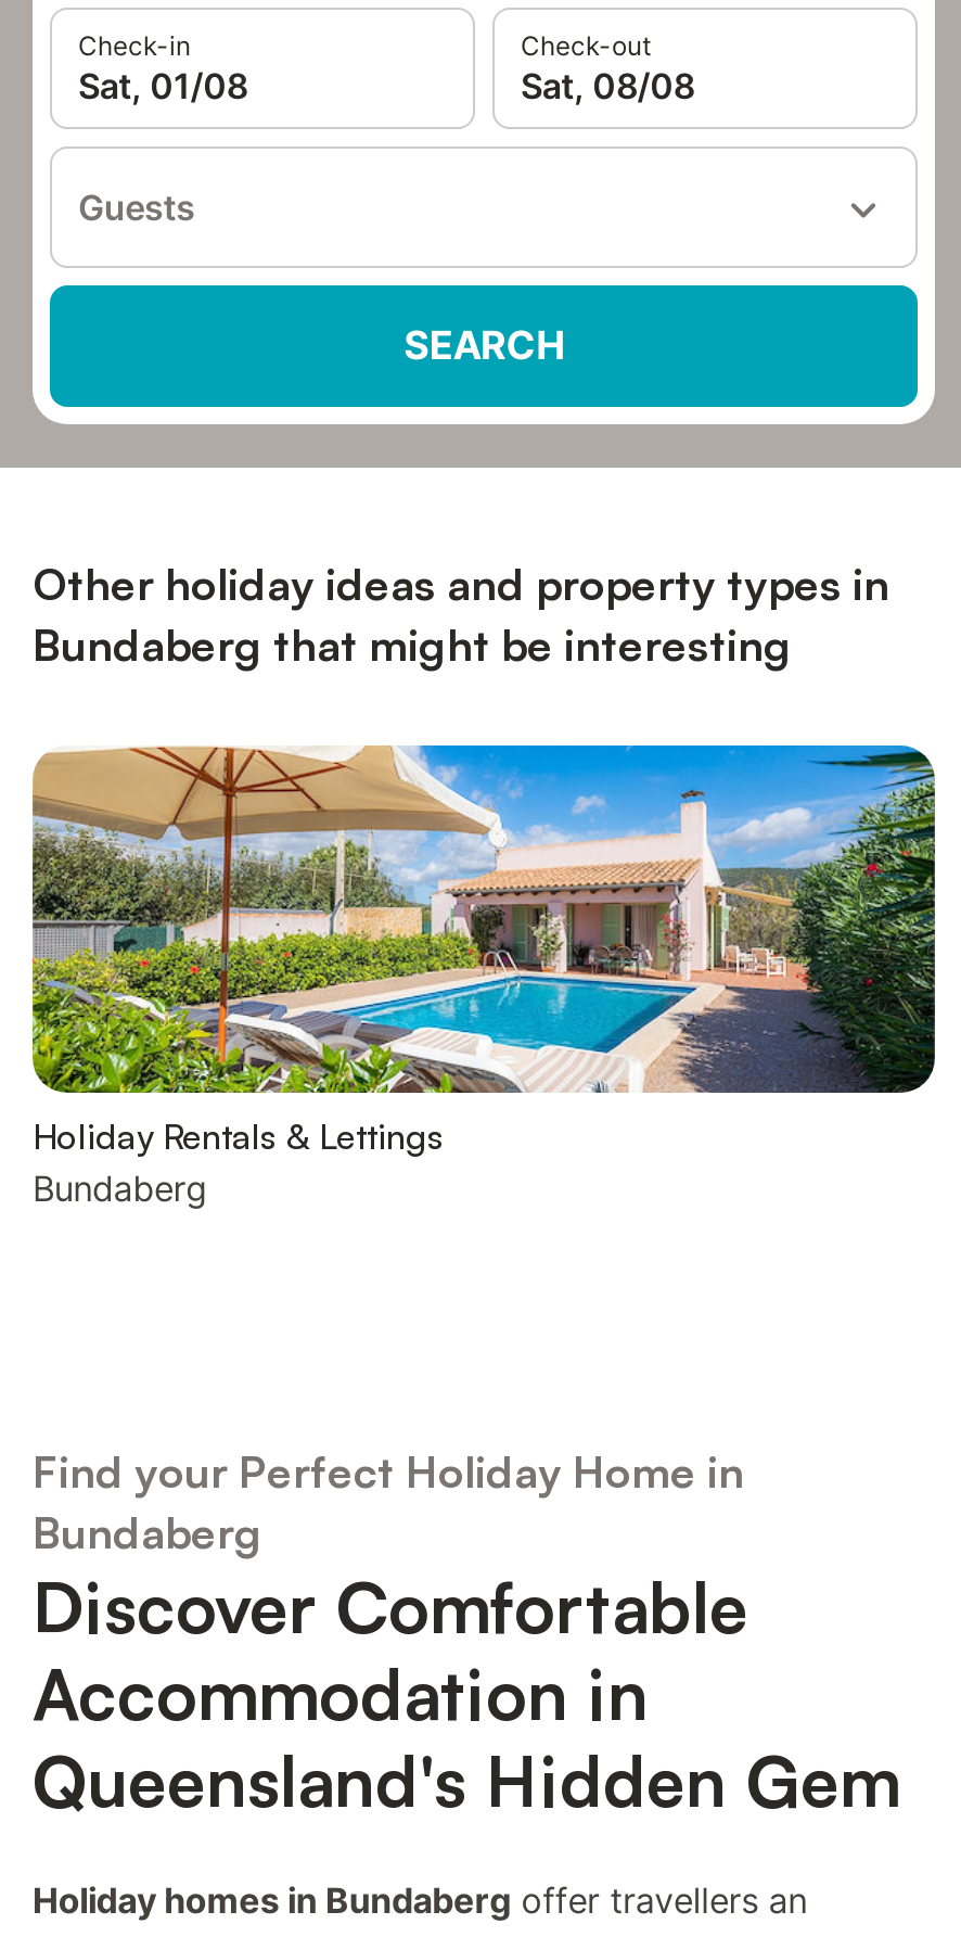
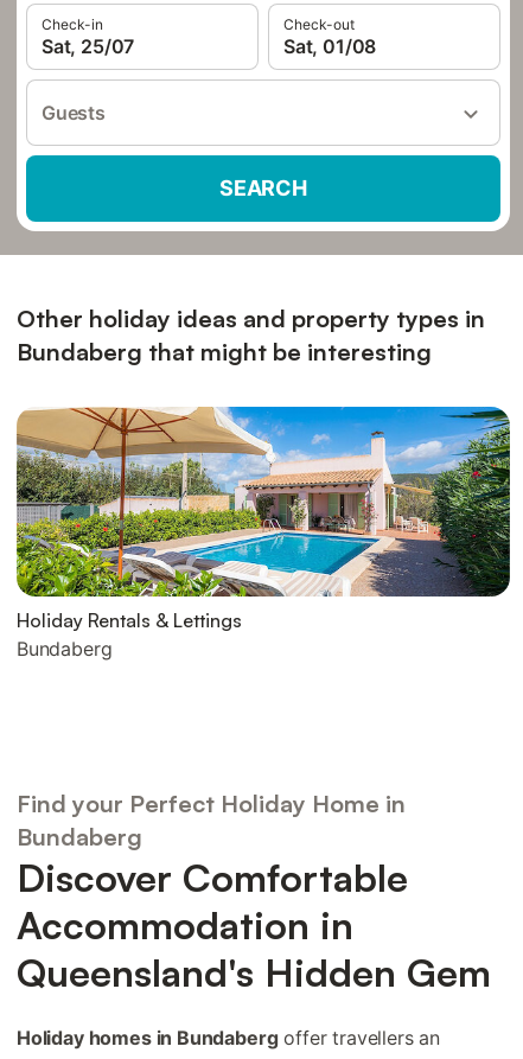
[78,64,248,107] Sat, 01/08 -> [42,34,134,58] Sat, 25/07
[521,64,695,107] Sat, 08/08 -> [283,34,376,58] Sat, 01/08

